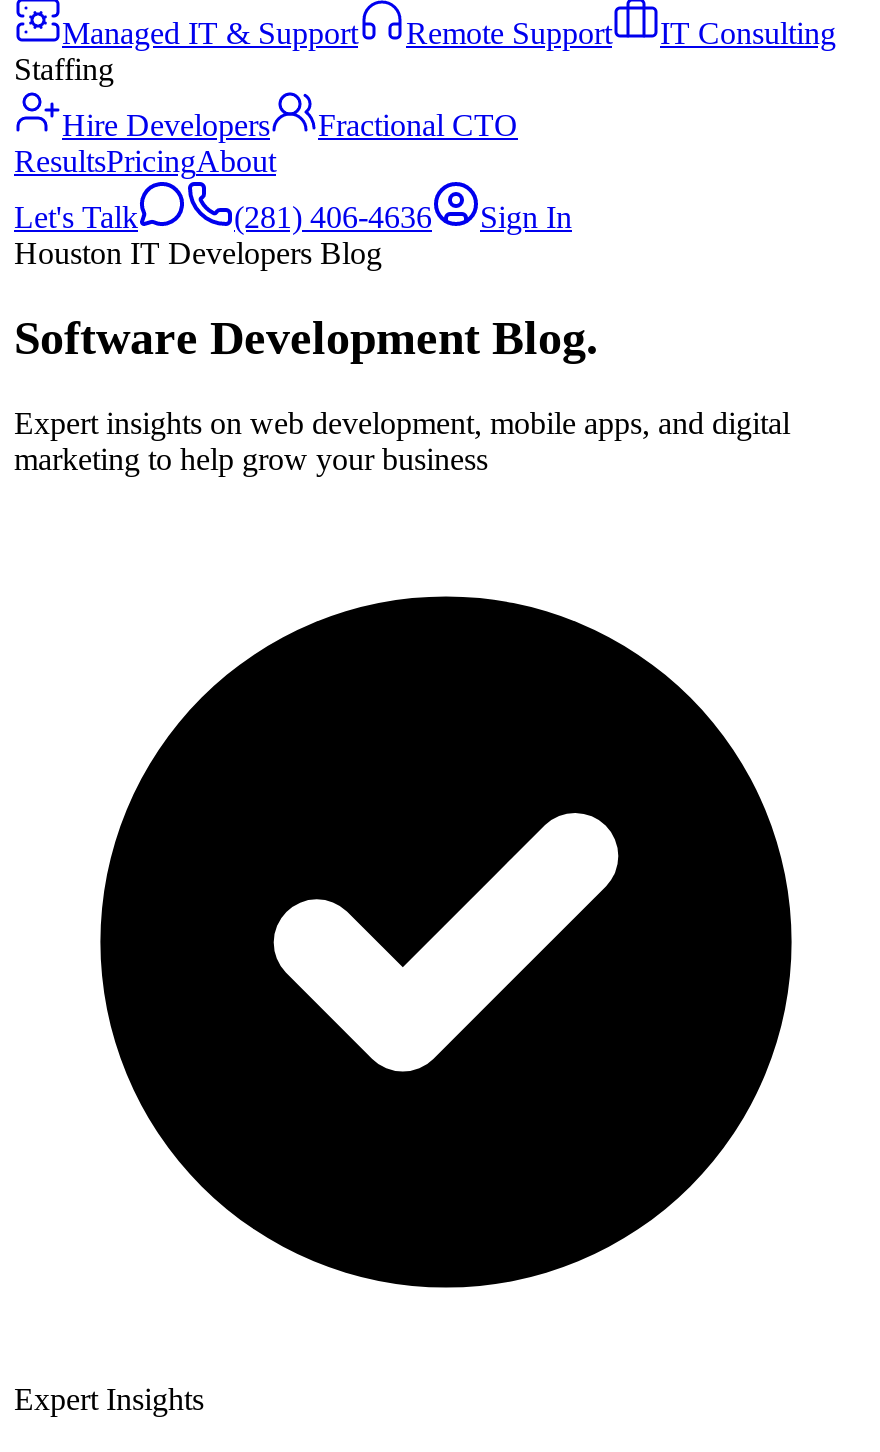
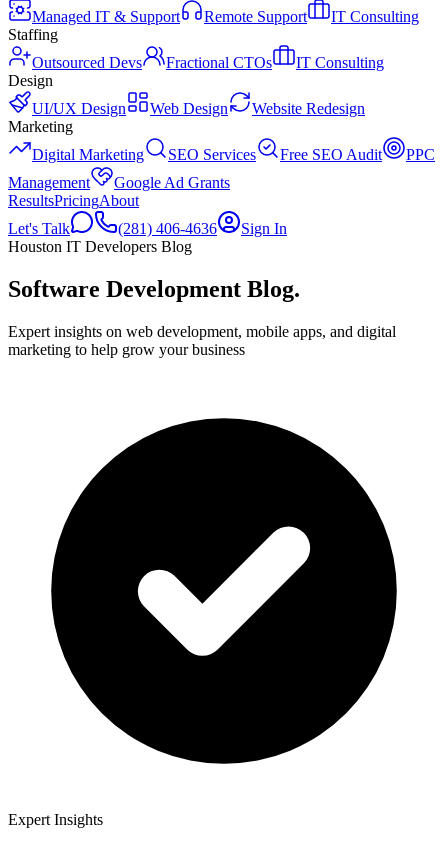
[62,108,518,142] Hire Developers | Fractional CTO -> [8,54,435,191] Outsourced Devs | Fractional CTOs | IT Consulting | Design | UI/UX Design | Web Design | Website Redesign | Marketing | Digital Marketing | SEO Services | Free SEO Audit | PPC | Management | Google Ad Grants

